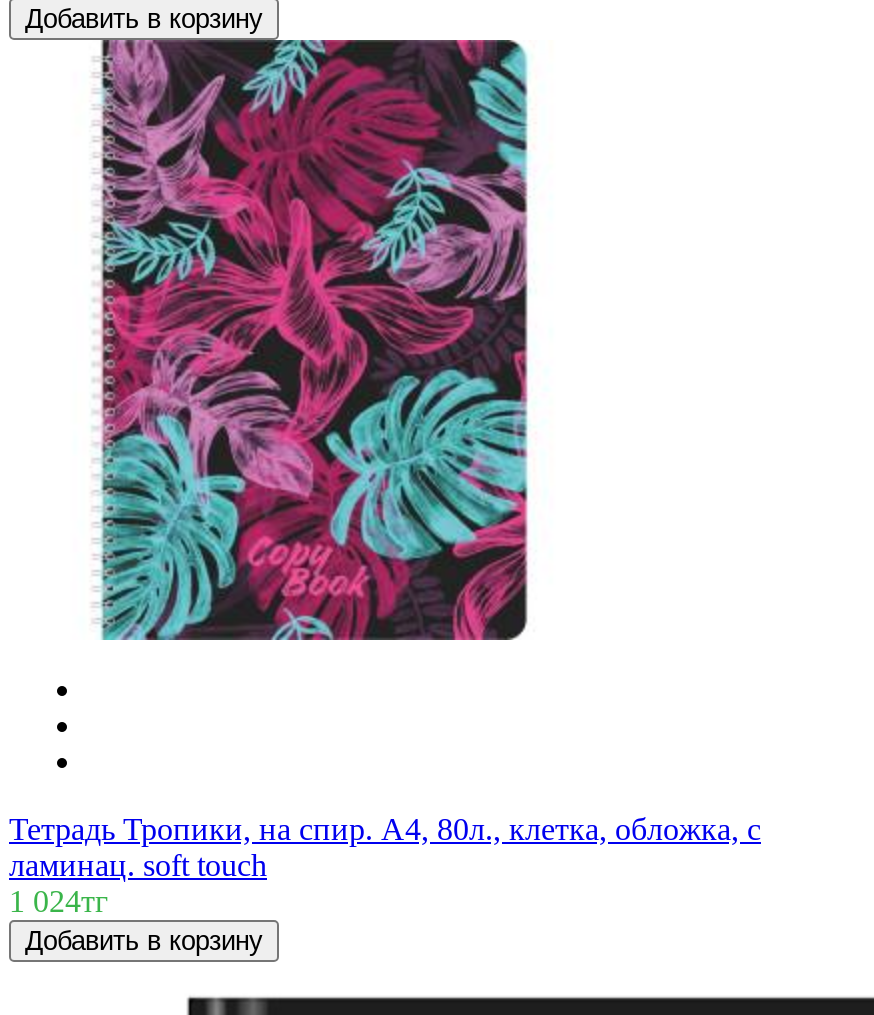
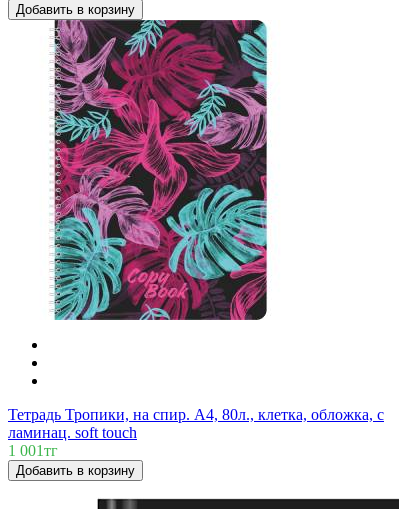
[9,885,109,919] 1 024тг -> [8,442,58,459] 1 001тг

